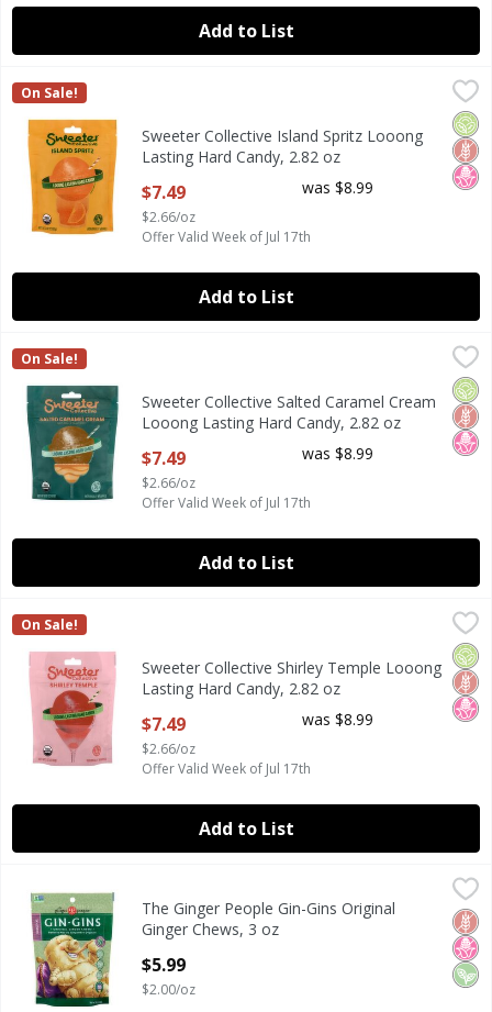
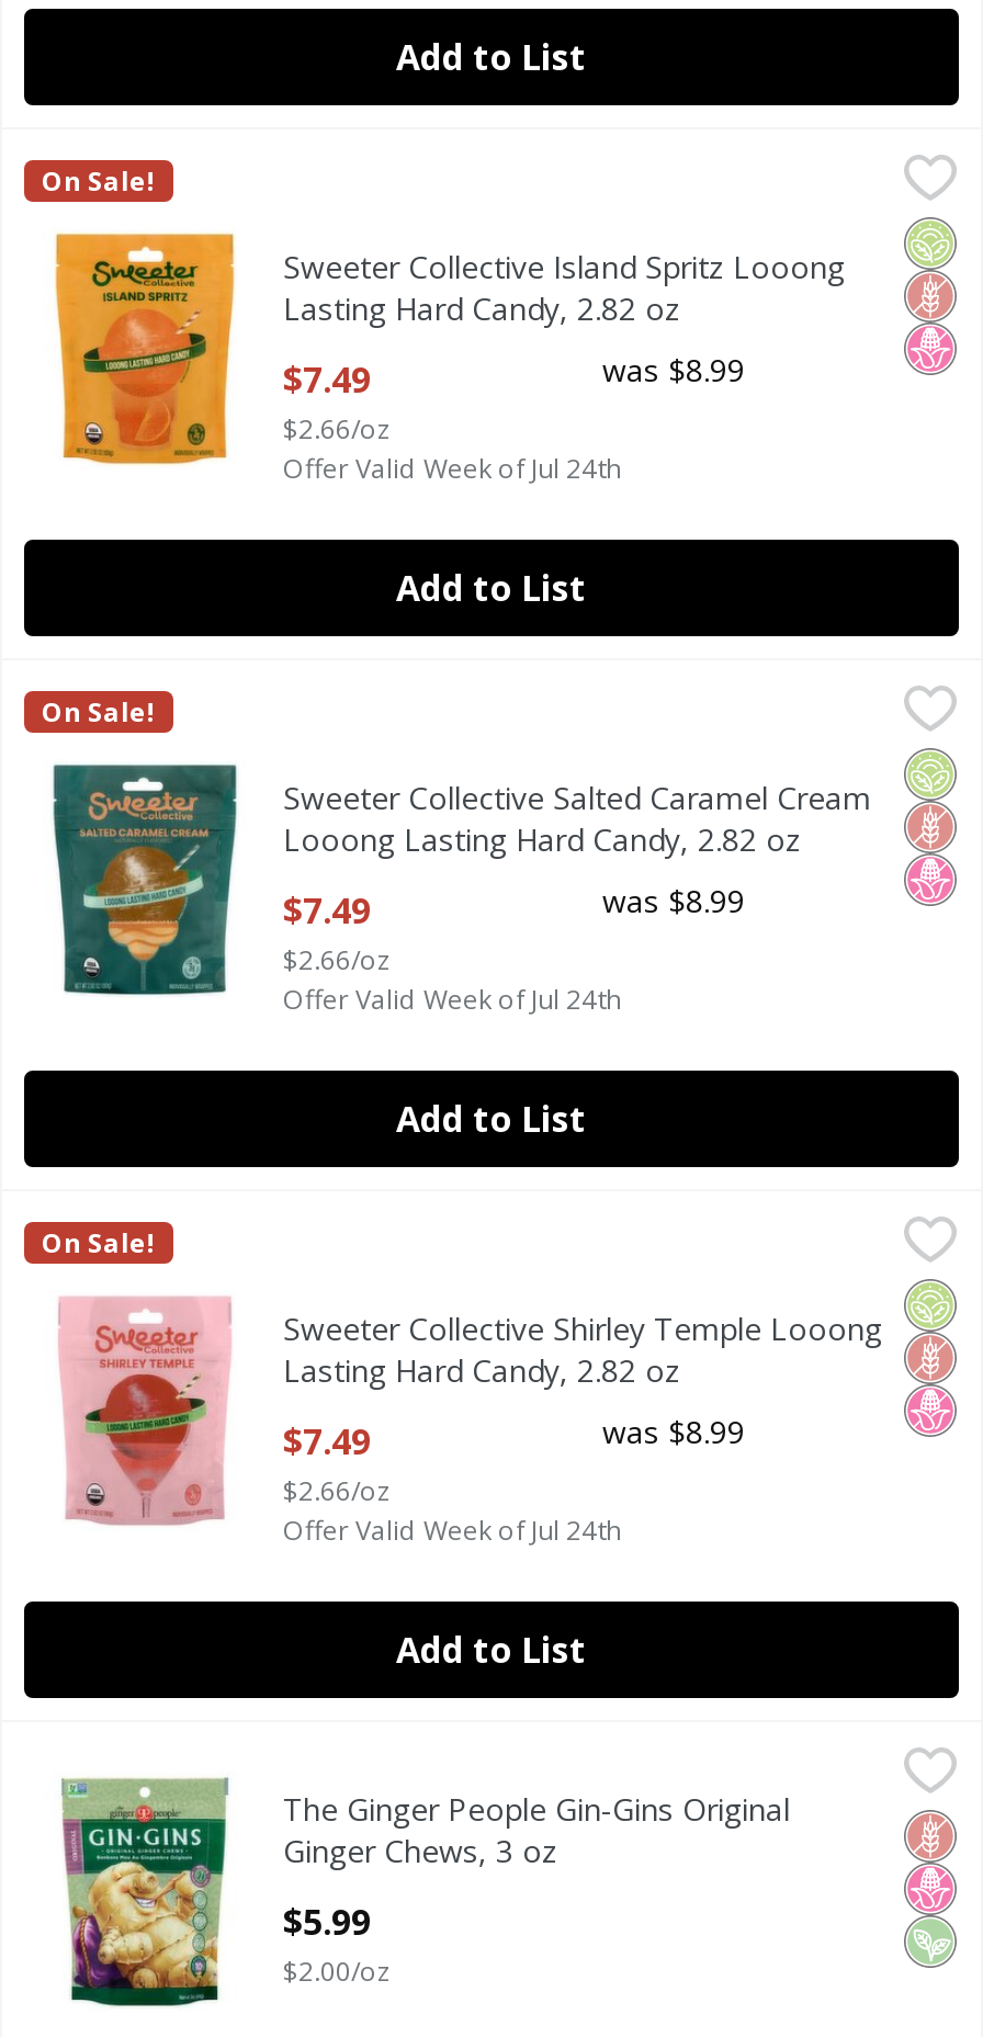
[142,227,311,246] Offer Valid Week of Jul 17th -> [283,450,621,487] Offer Valid Week of Jul 24th
[142,493,311,512] Offer Valid Week of Jul 17th -> [283,981,621,1018] Offer Valid Week of Jul 24th
[142,759,311,778] Offer Valid Week of Jul 17th -> [283,1512,621,1549] Offer Valid Week of Jul 24th

